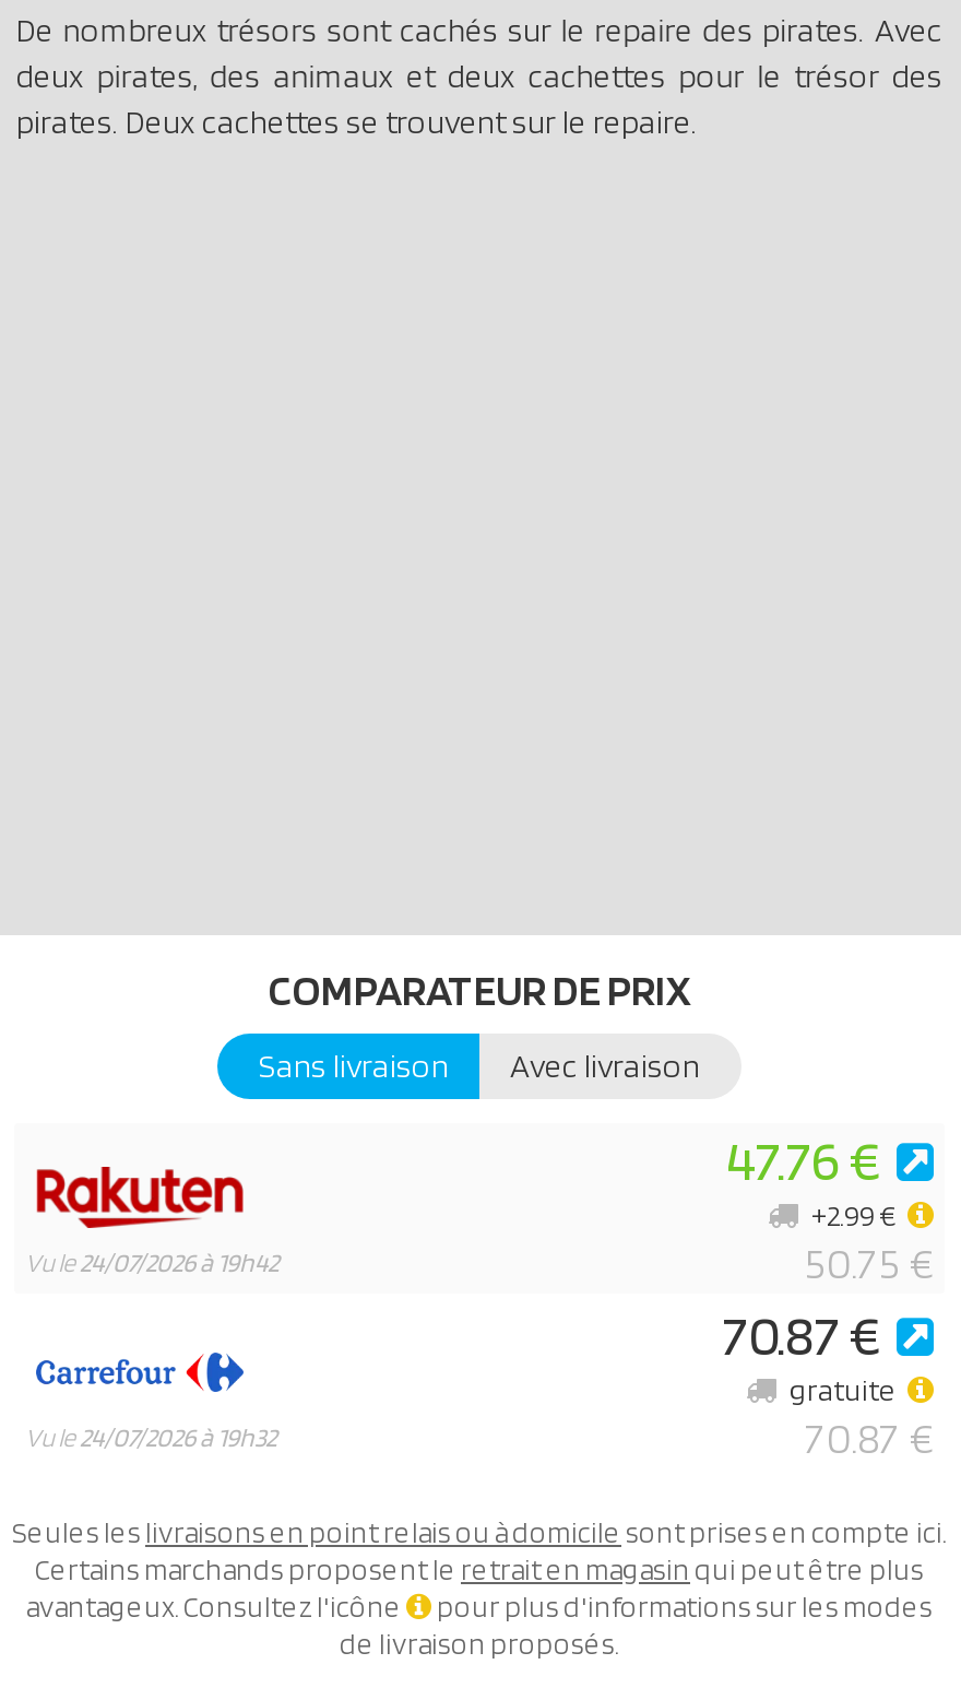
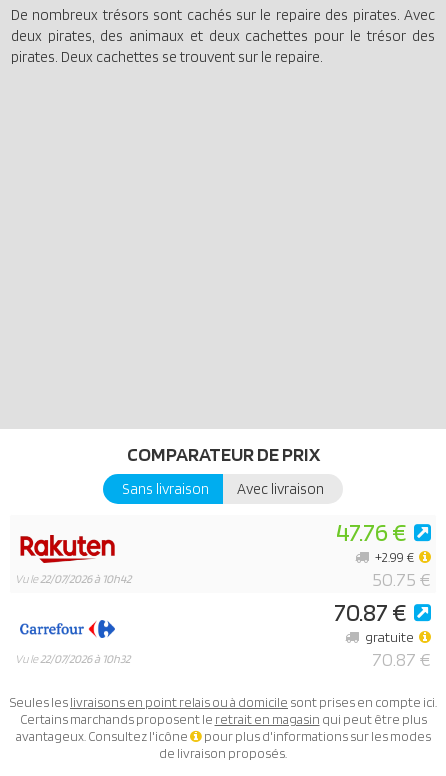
[25,1246,278,1278] Vu le24/07/2026 à 19h42 -> [15,571,131,586] Vu le22/07/2026 à 10h42
[25,1420,276,1453] Vu le24/07/2026 à 19h32 -> [15,651,130,666] Vu le22/07/2026 à 10h32

